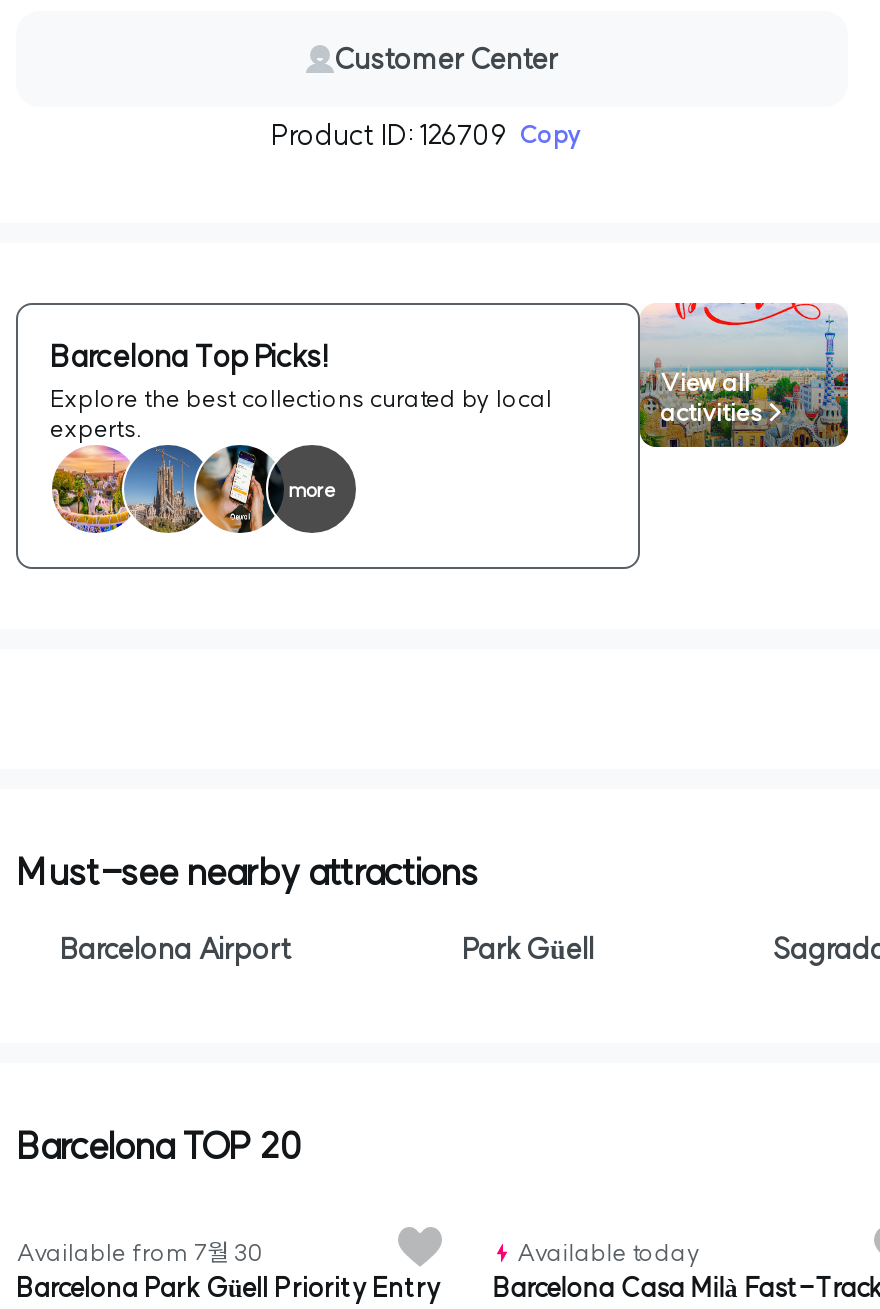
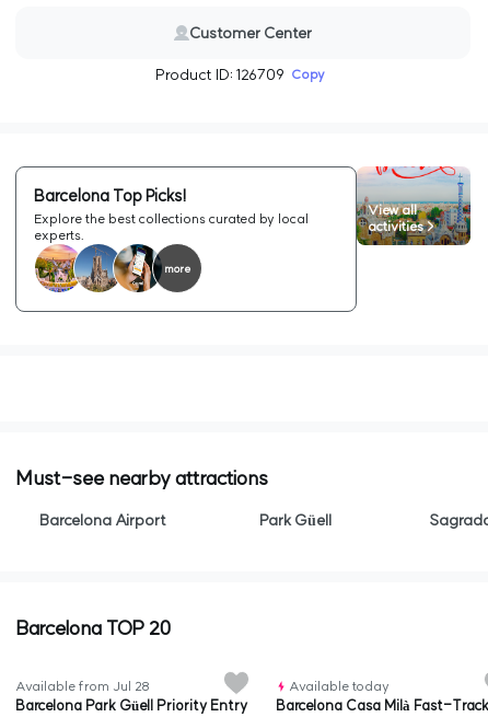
[16,1237,264,1267] Available from 7월 30 -> [15,678,150,694] Available from Jul 28

